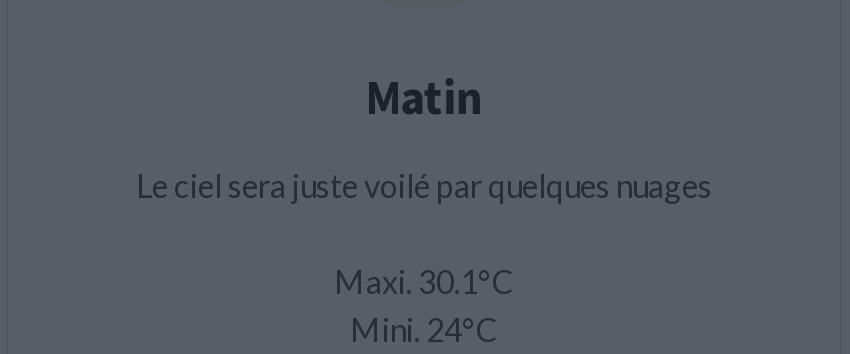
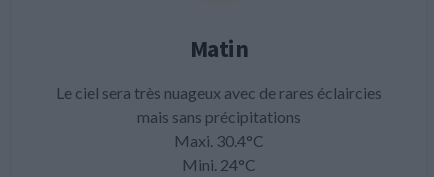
[136,166,712,300] Le ciel sera juste voilé par quelques nuages | Maxi. 30.1°C -> [56,83,382,150] Le ciel sera très nuageux avec de rares éclaircies | mais sans précipitations | Maxi. 30.4°C

